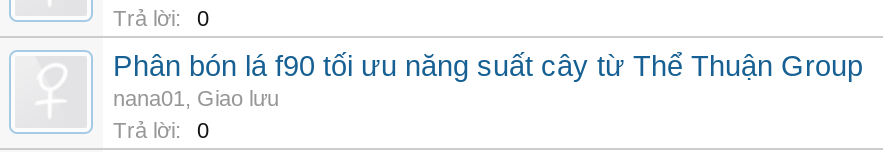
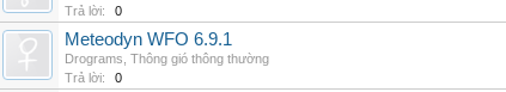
[113,50,863,110] Phân bón lá f90 tối ưu năng suất cây từ Thể Thuận Group | nana01, Giao lưu -> [65,30,269,66] Meteodyn WFO 6.9.1 | Drograms, Thông gió thông thường

